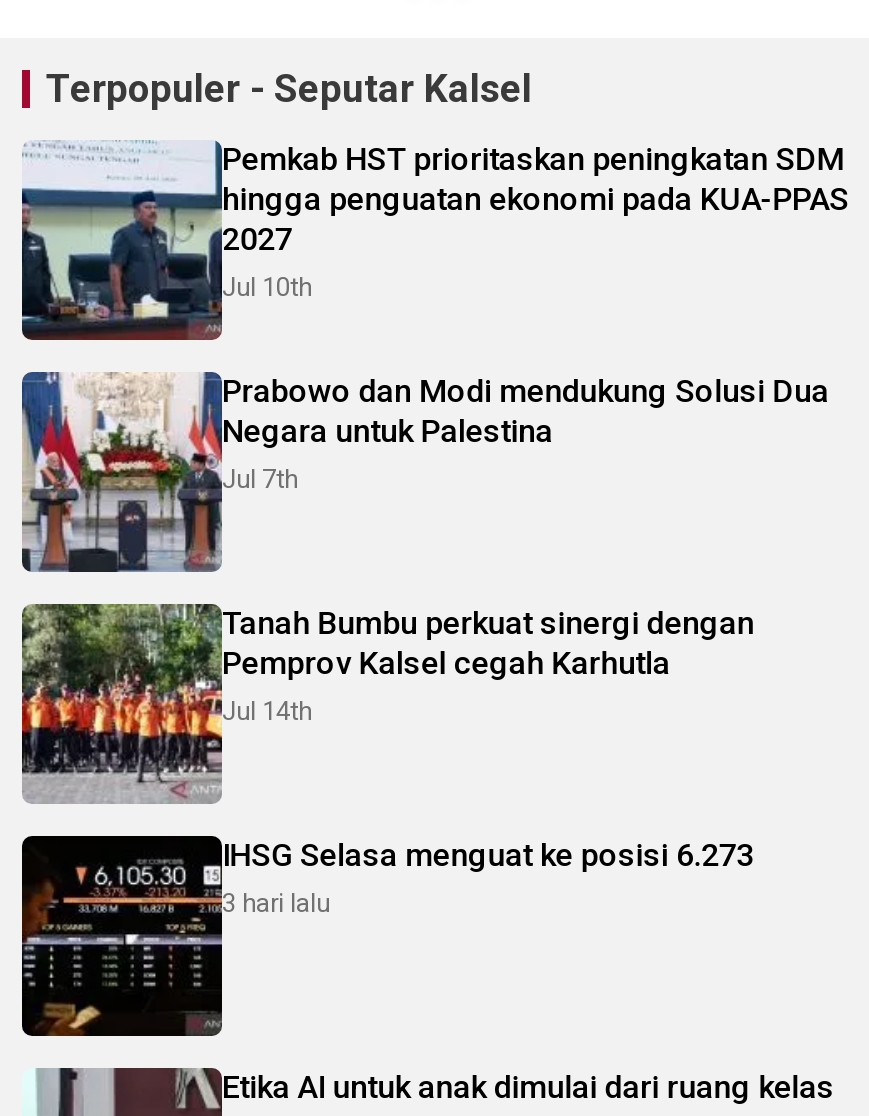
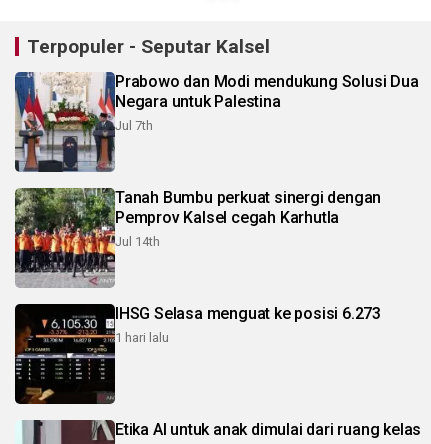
[20,140,849,342] [image] | Pemkab HST prioritaskan peningkatan SDM | hingga penguatan ekonomi pada KUA-PPAS | 2027 | Jul 10th -> none
[222,888,330,918] 3 hari lalu -> [115,330,169,345] 1 hari lalu

